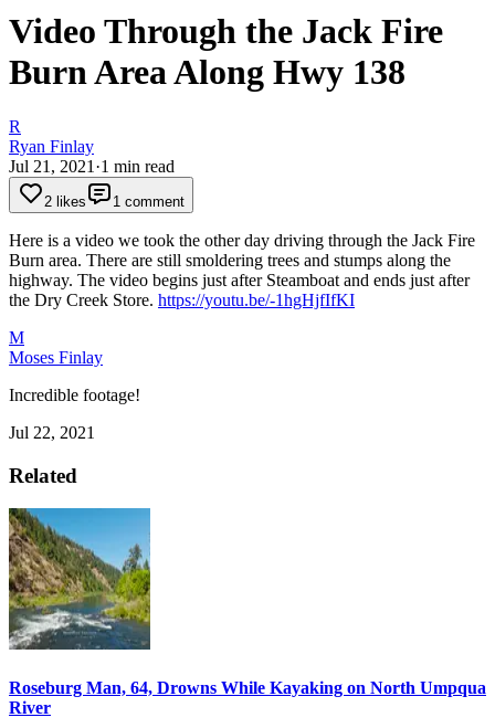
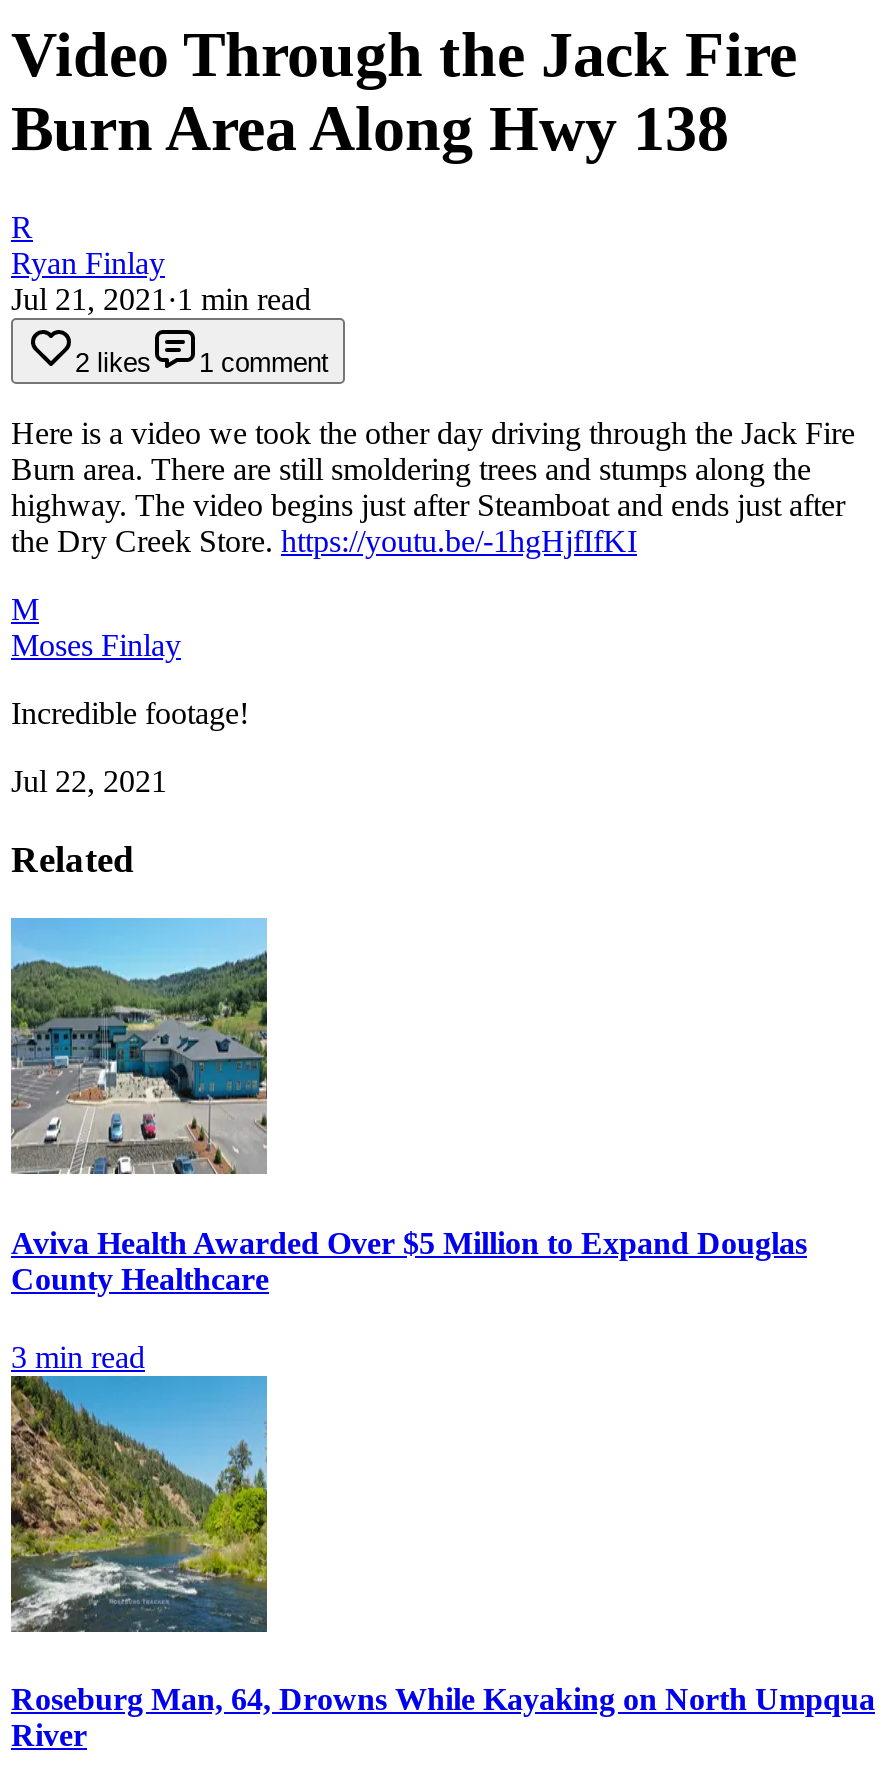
none -> [9,918,807,1374] [image] | Aviva Health Awarded Over $5 Million to Expand Douglas | County Healthcare | 3 min read

